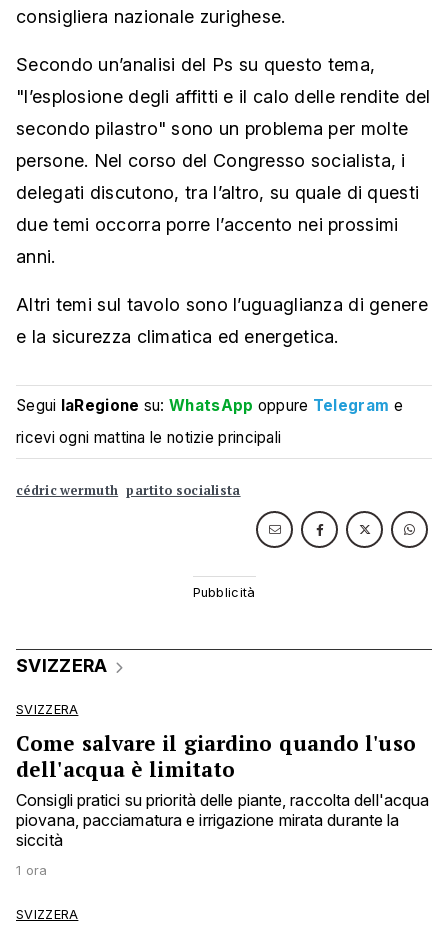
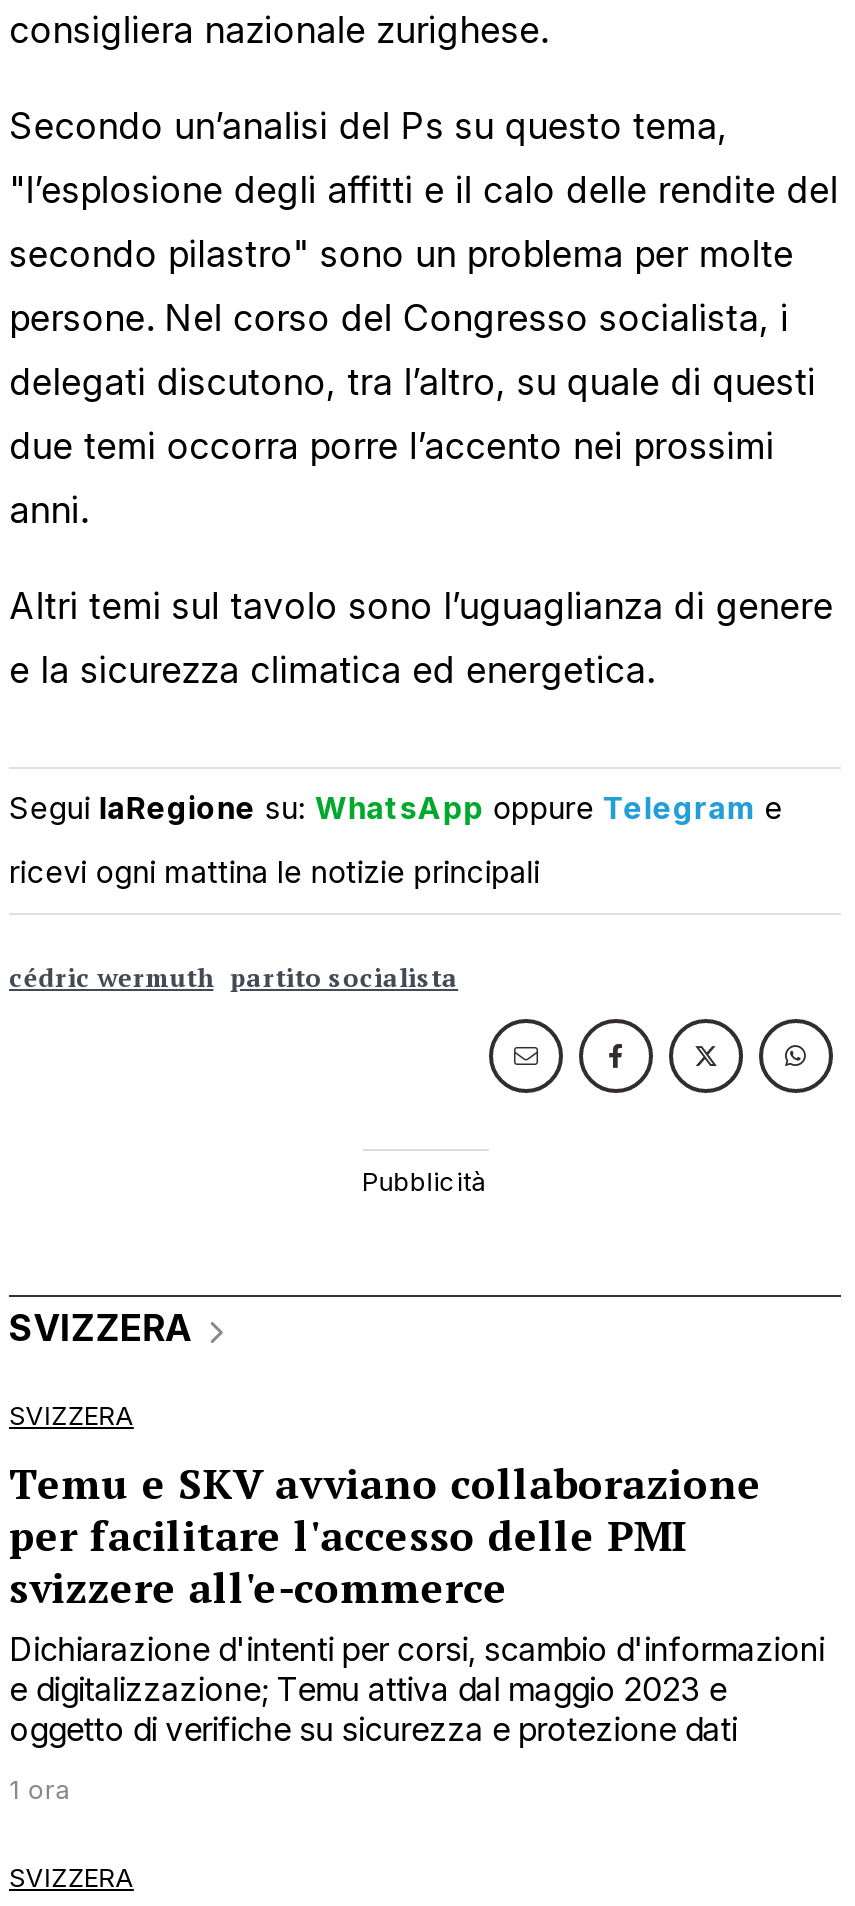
[16,729,429,850] Come salvare il giardino quando l'uso | dell'acqua è limitato | Consigli pratici su priorità delle piante, raccolta dell'acqua | piovana, pacciamatura e irrigazione mirata durante la | siccità -> [9,1456,824,1750] Temu e SKV avviano collaborazione | per facilitare l'accesso delle PMI | svizzere all'e-commerce | Dichiarazione d'intenti per corsi, scambio d'informazioni | e digitalizzazione; Temu attiva dal maggio 2023 e | oggetto di verifiche su sicurezza e protezione dati

